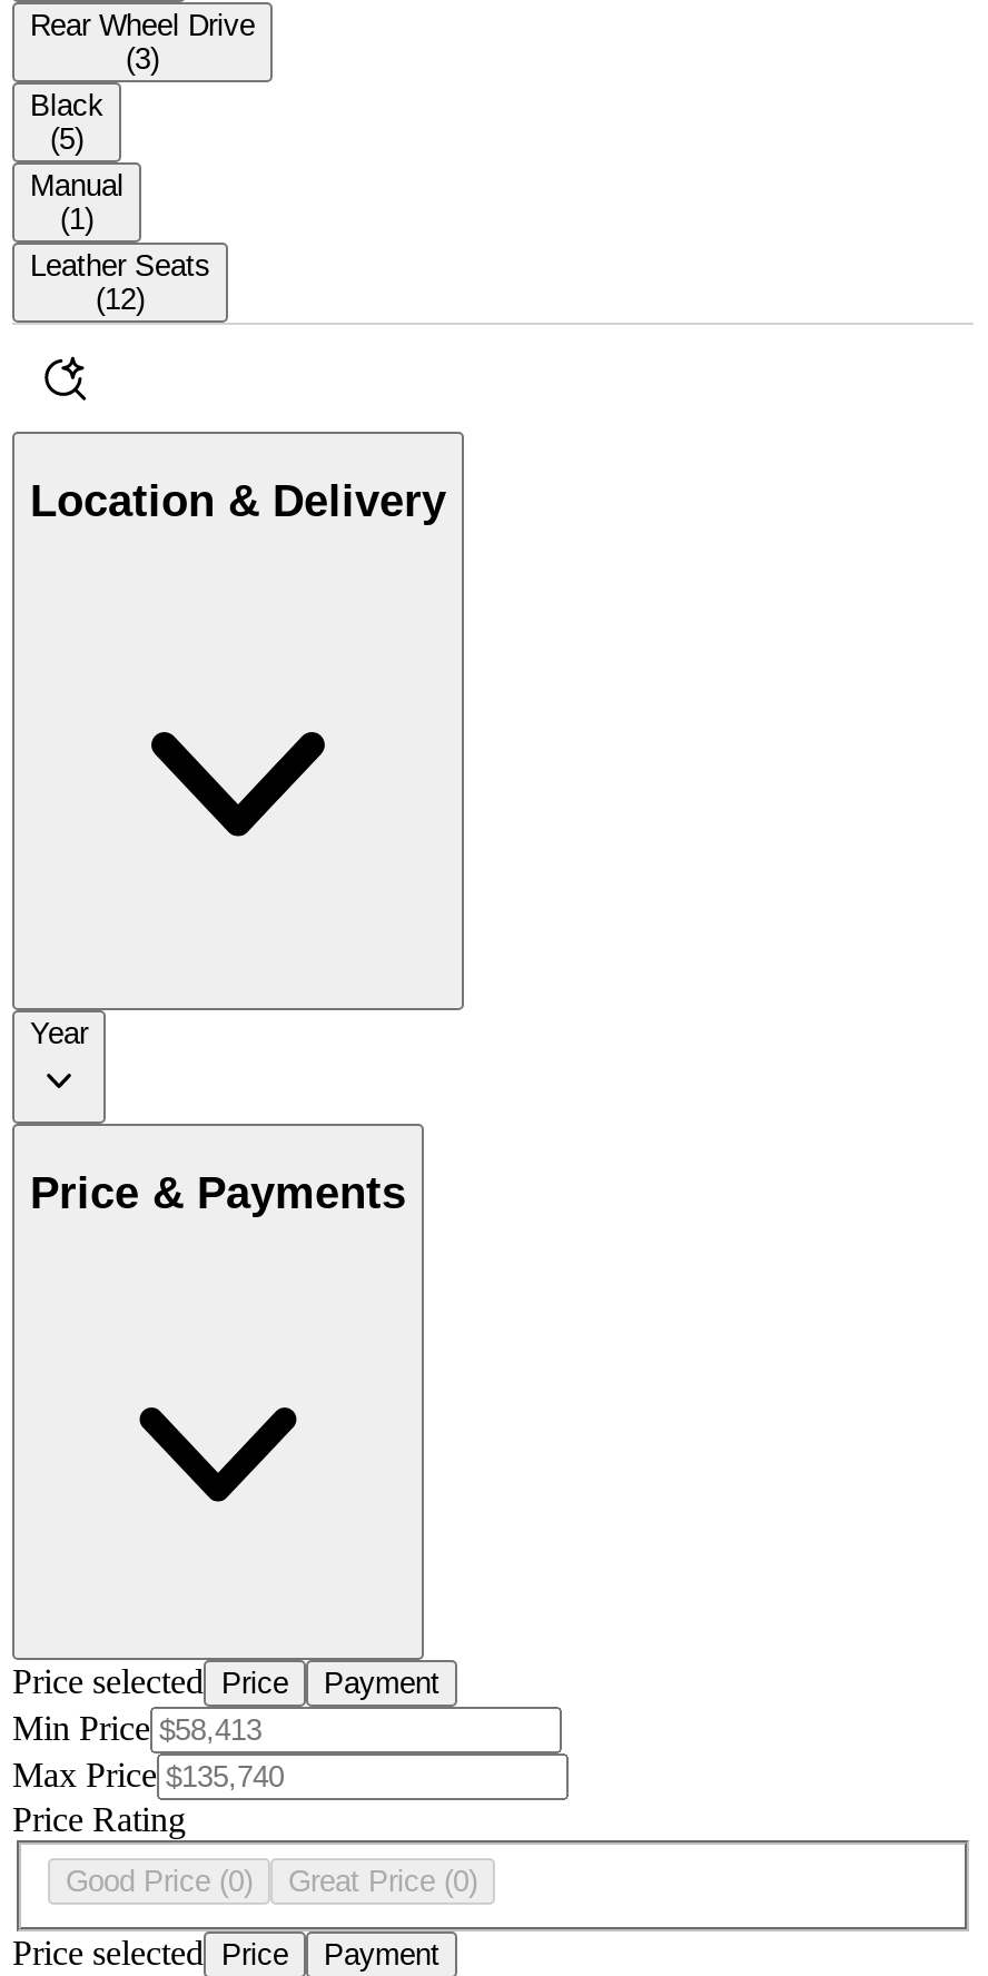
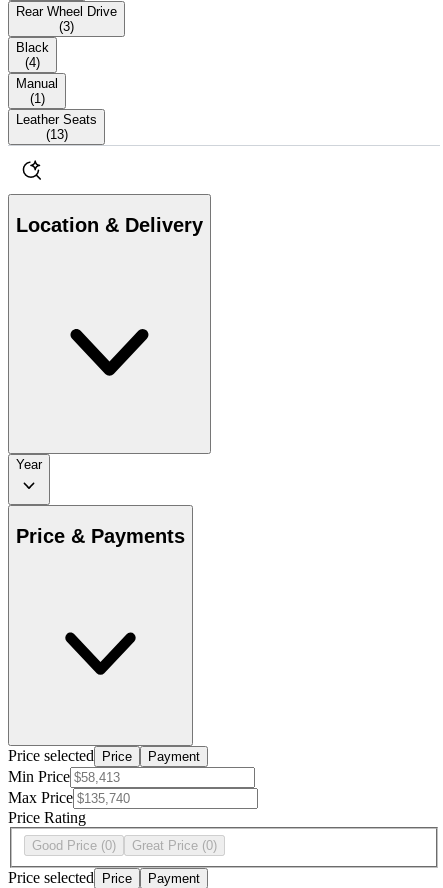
[50,122,83,156] (5) -> [25,55,40,70] (4)
[96,282,145,316] (12) -> [45,127,67,142] (13)

